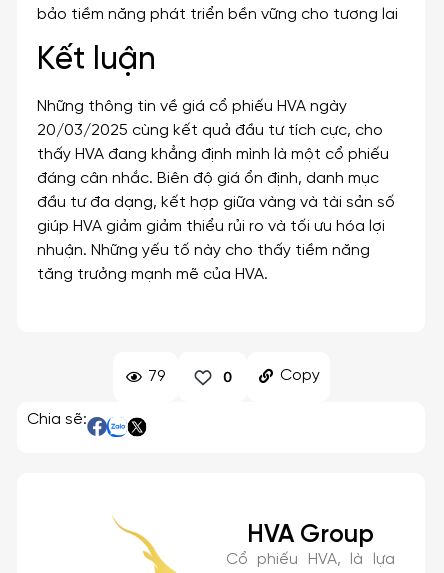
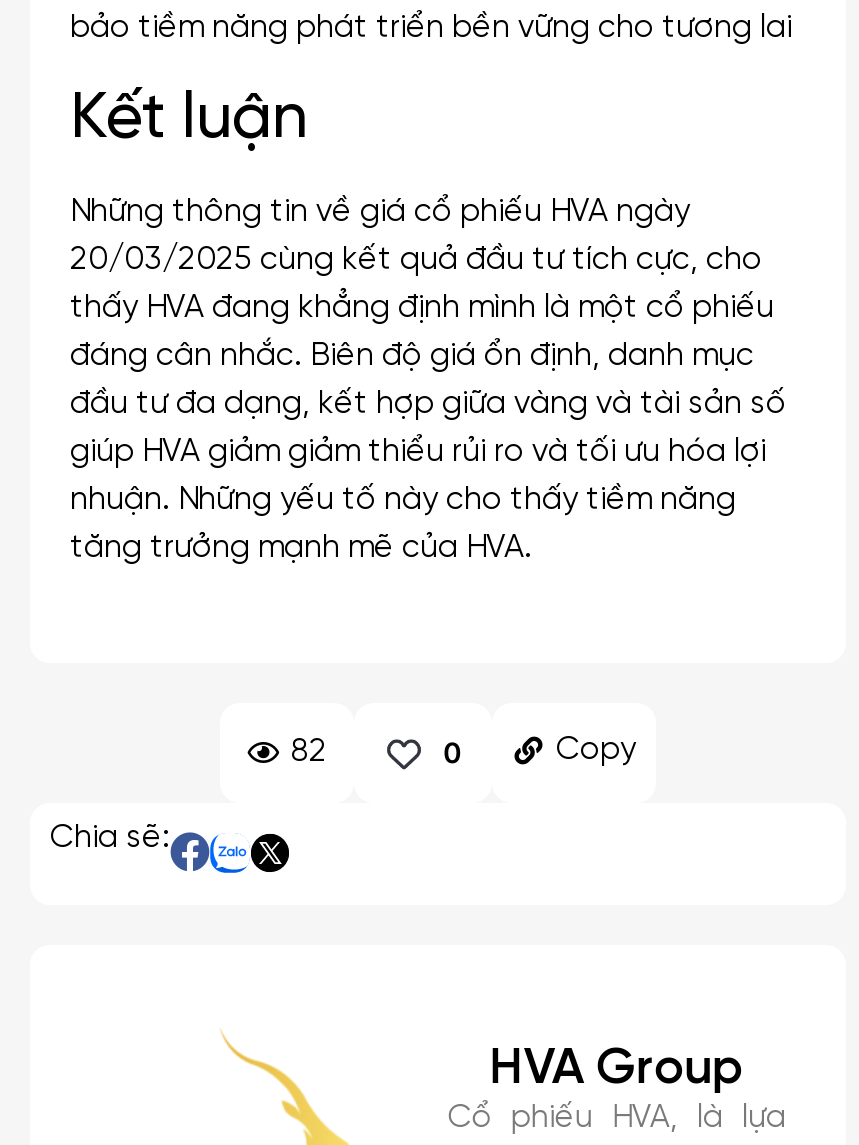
[148,367,165,384] 79 -> [291,734,327,768] 82

